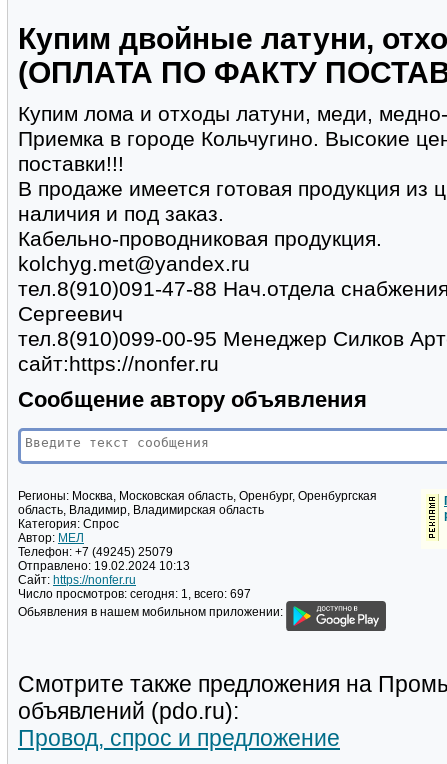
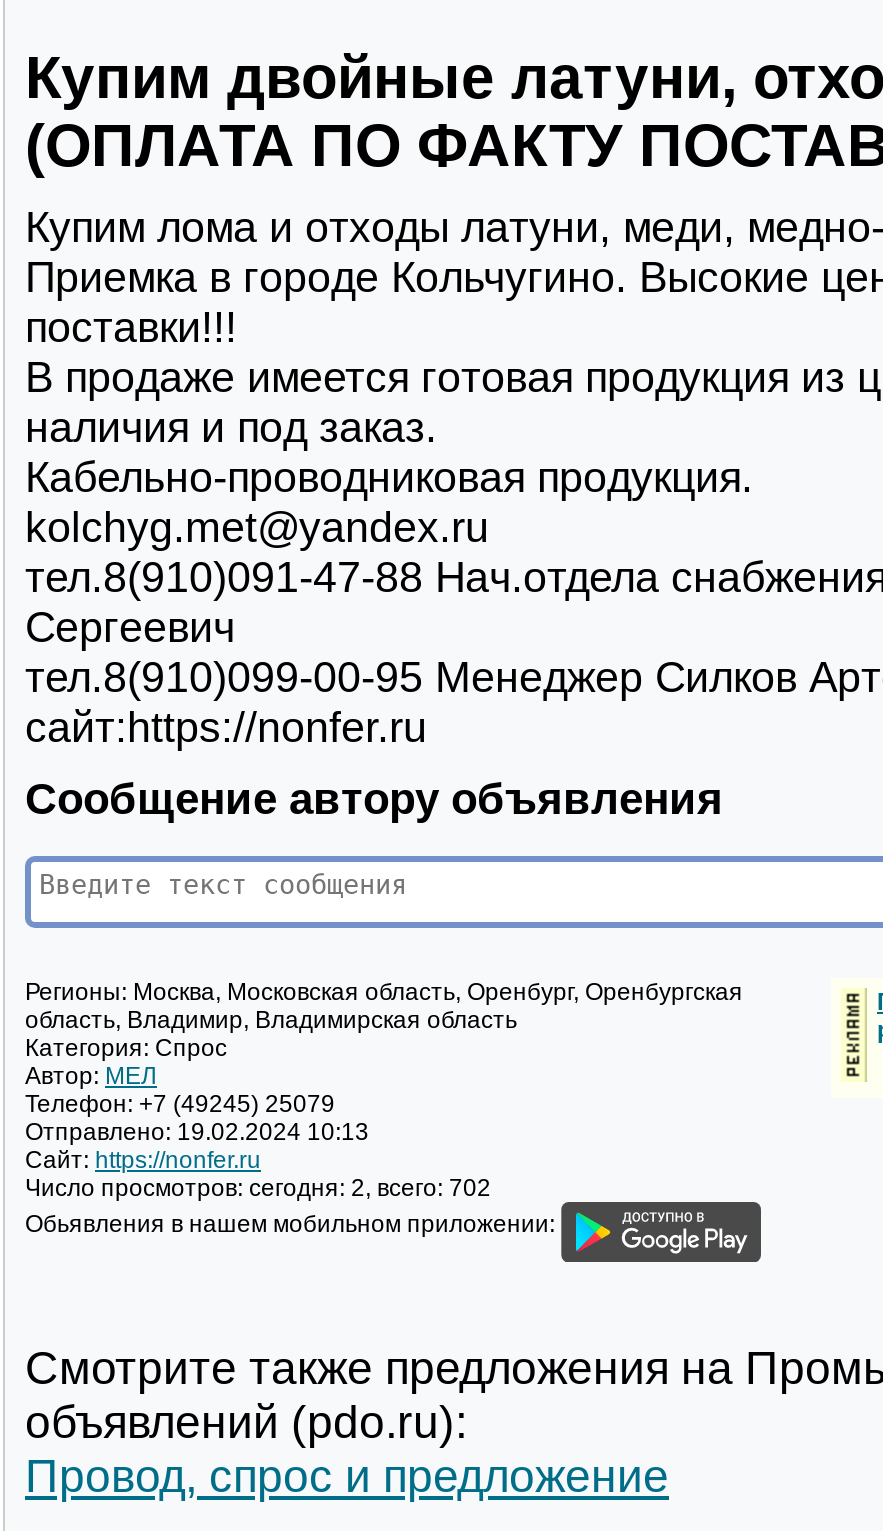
[18,587,251,601] Число просмотров: сегодня: 1, всего: 697 -> [25,1175,491,1203] Число просмотров: сегодня: 2, всего: 702

